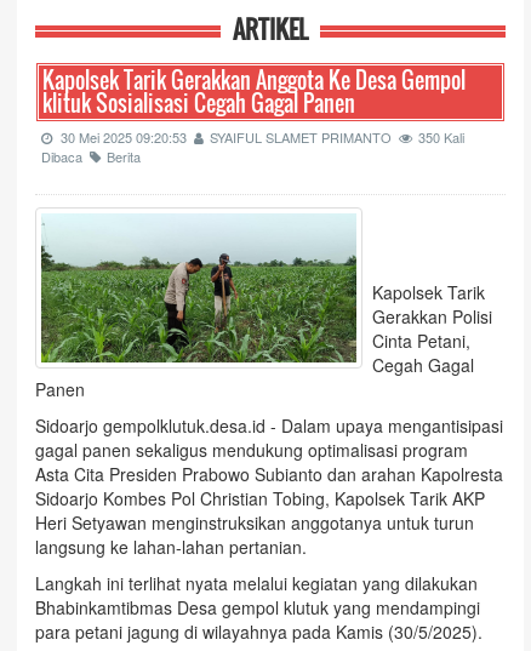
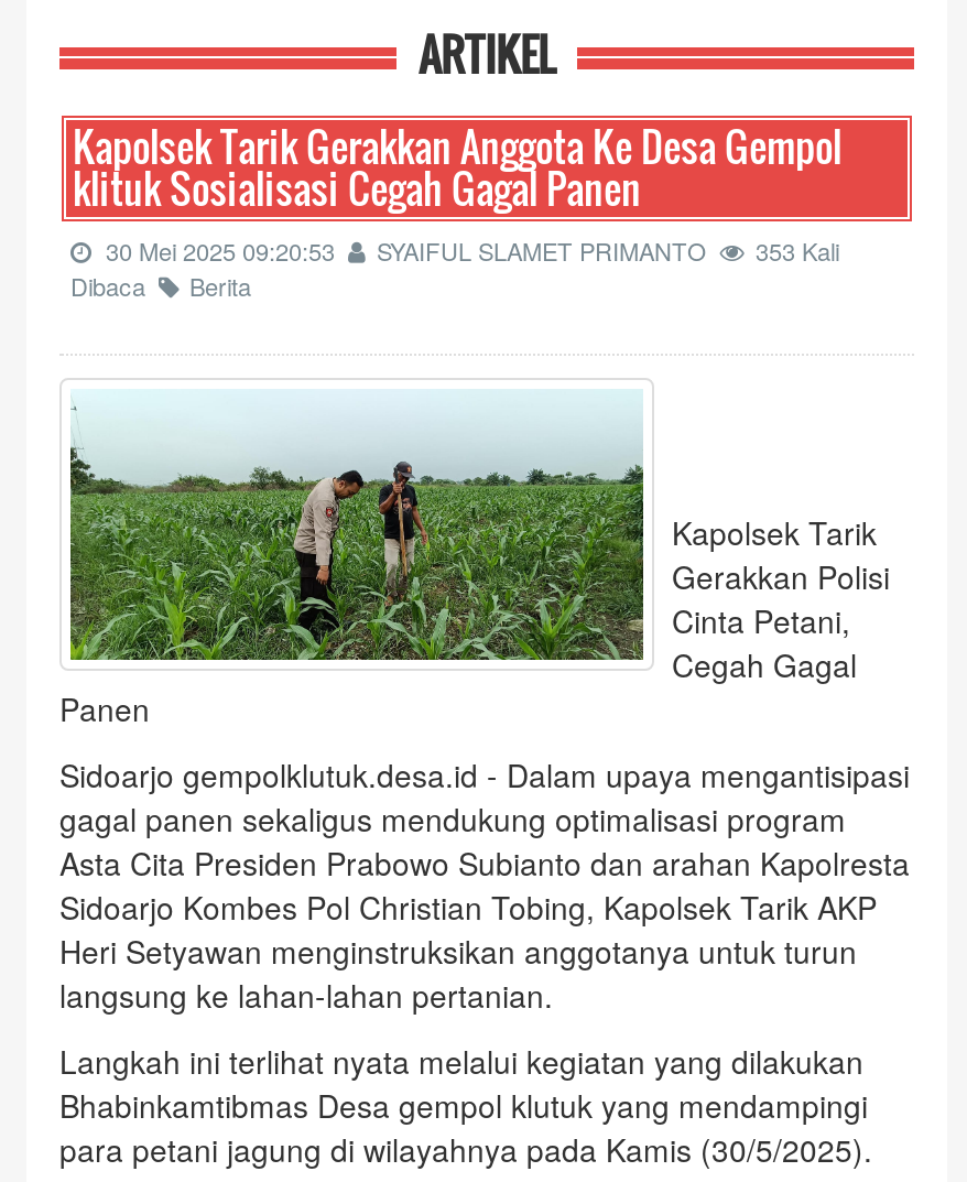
[61,127,464,147] 30 Mei 2025 09:20:53 SYAIFUL SLAMET PRIMANTO 350 Kali -> [106,232,839,268] 30 Mei 2025 09:20:53 SYAIFUL SLAMET PRIMANTO 353 Kali

